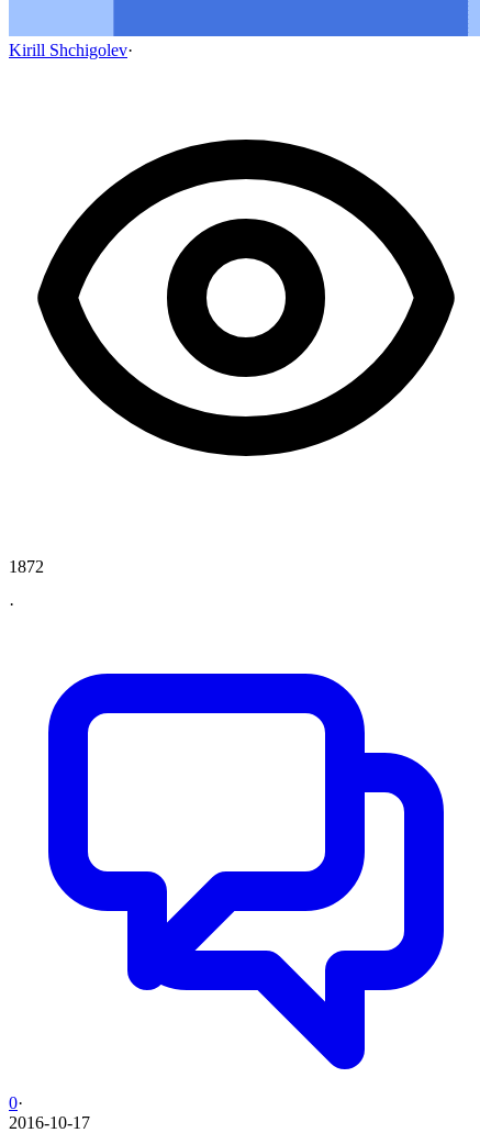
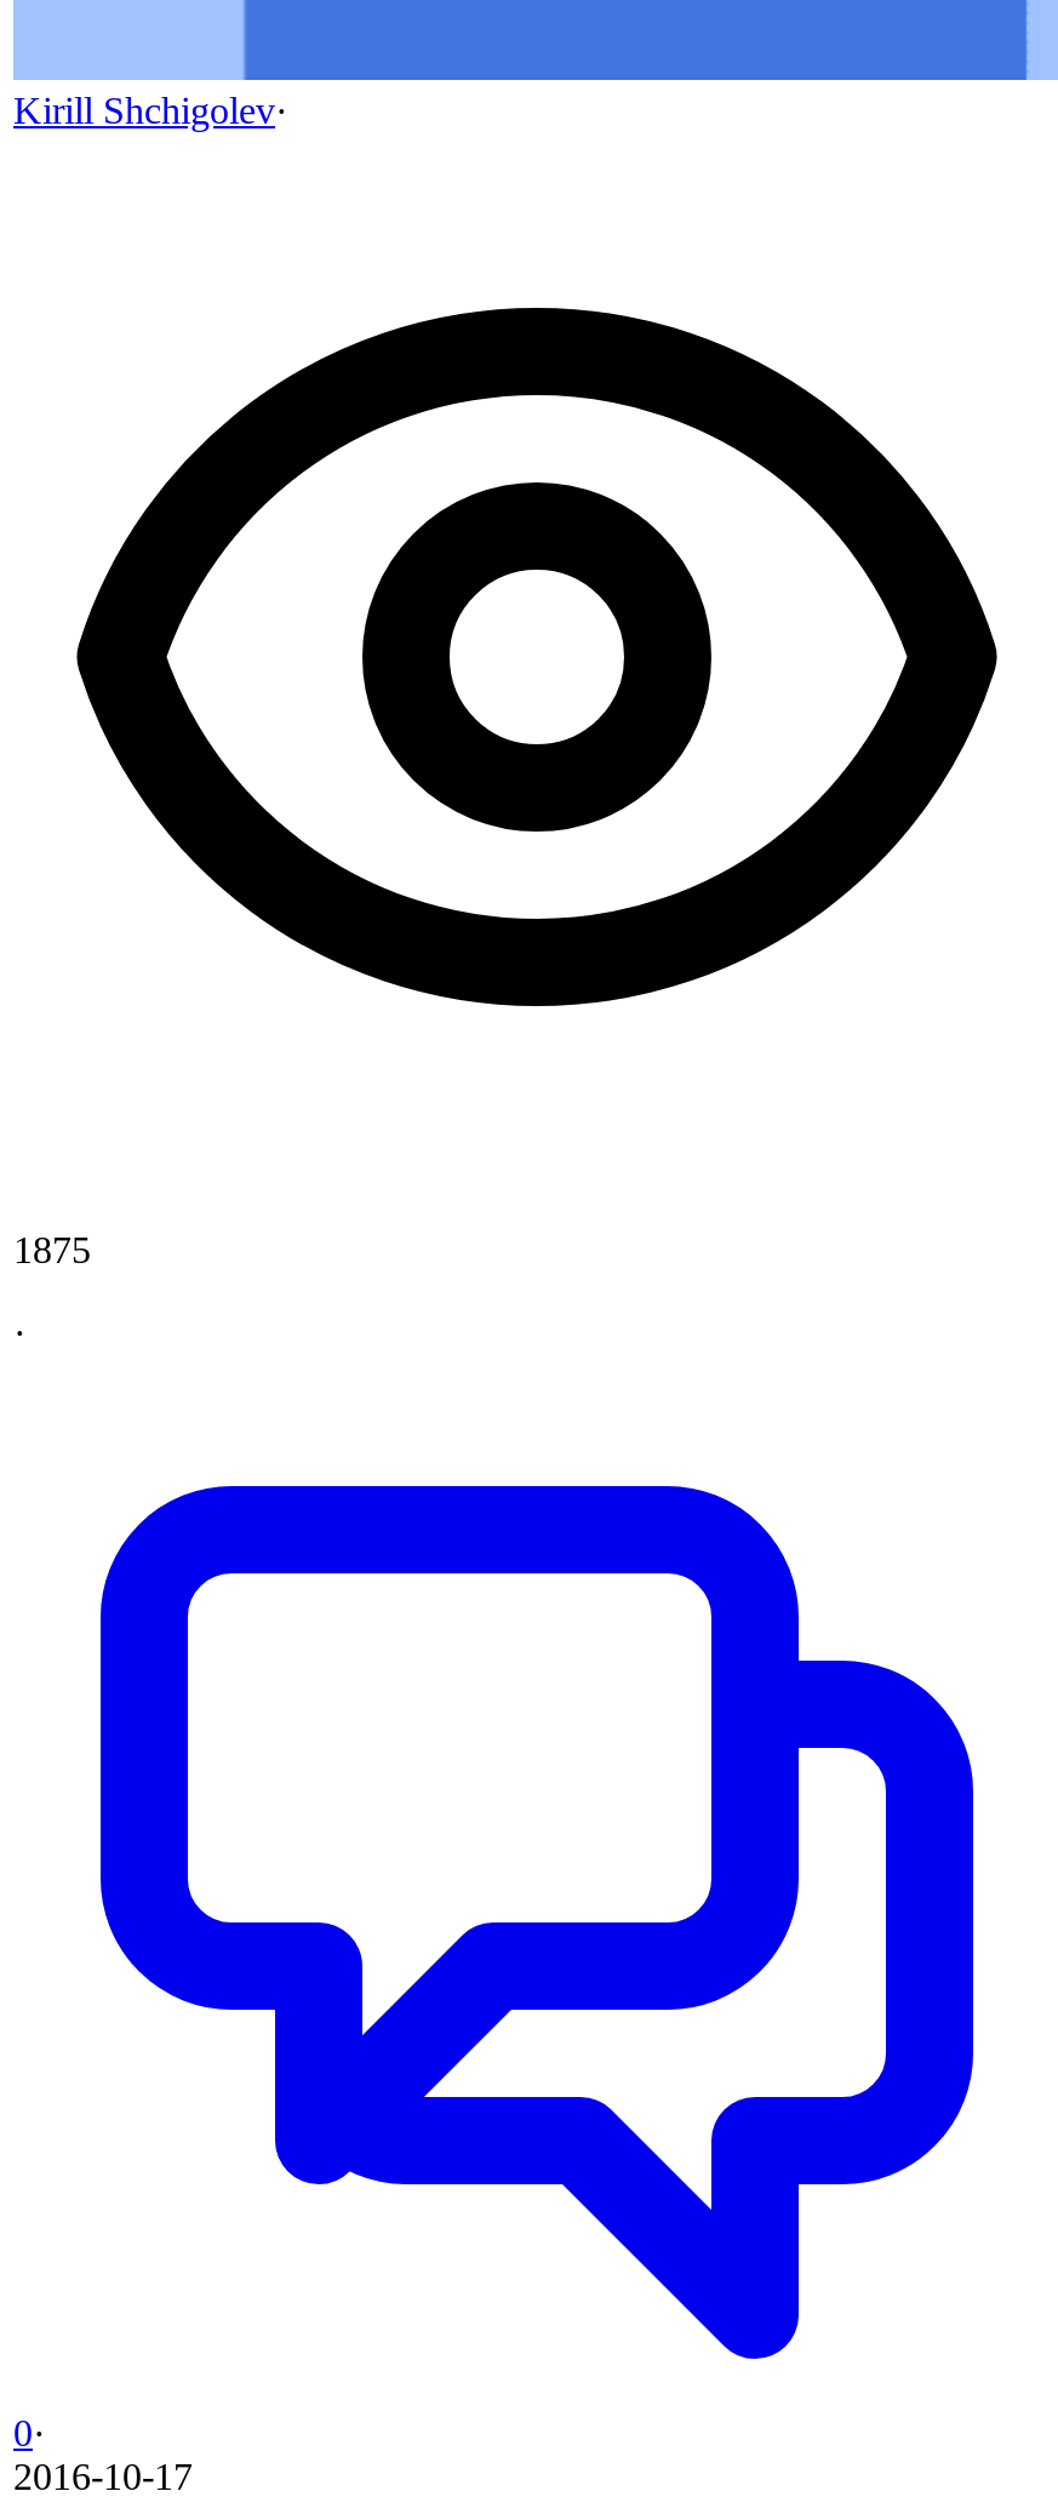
[9,557,44,576] 1872 -> [13,1229,91,1270] 1875

